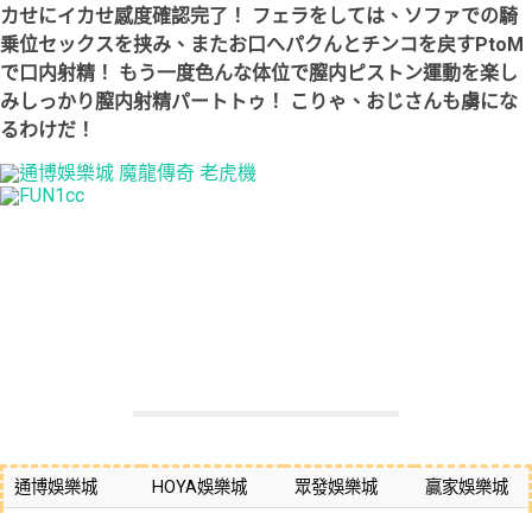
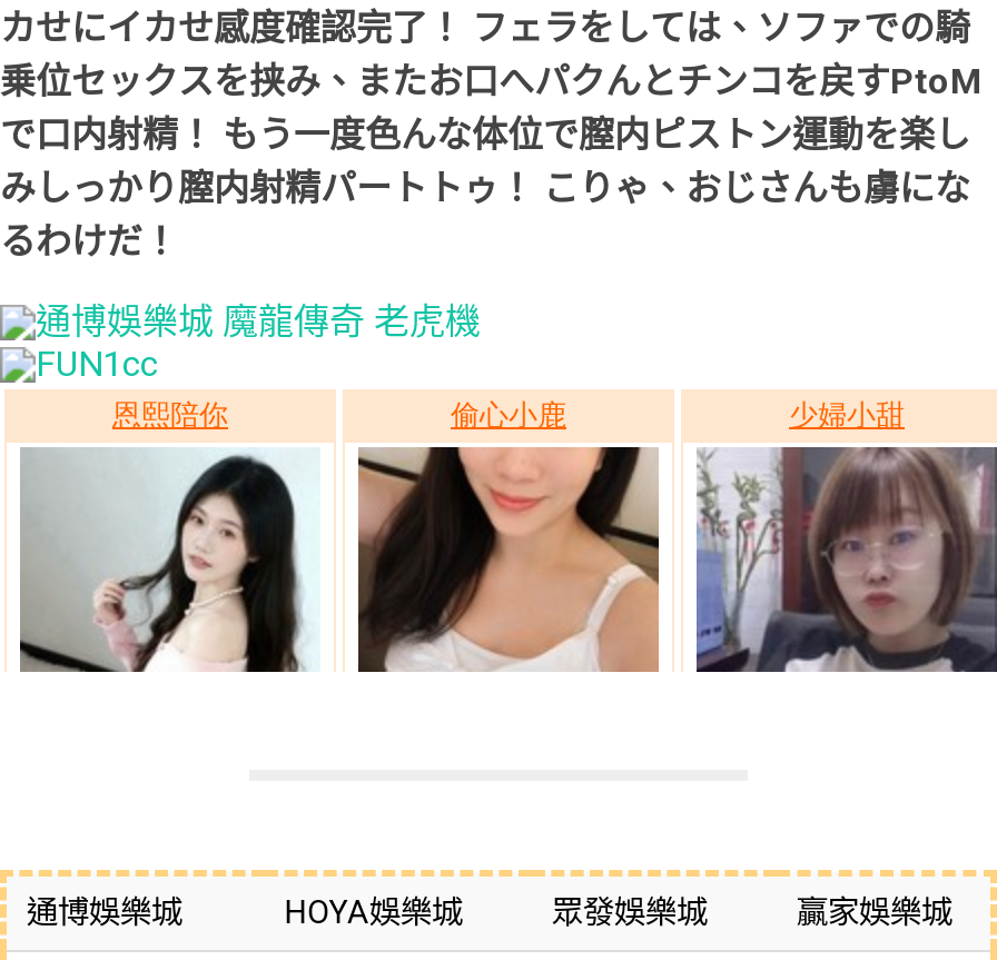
none -> [7,389,990,674] [image]

